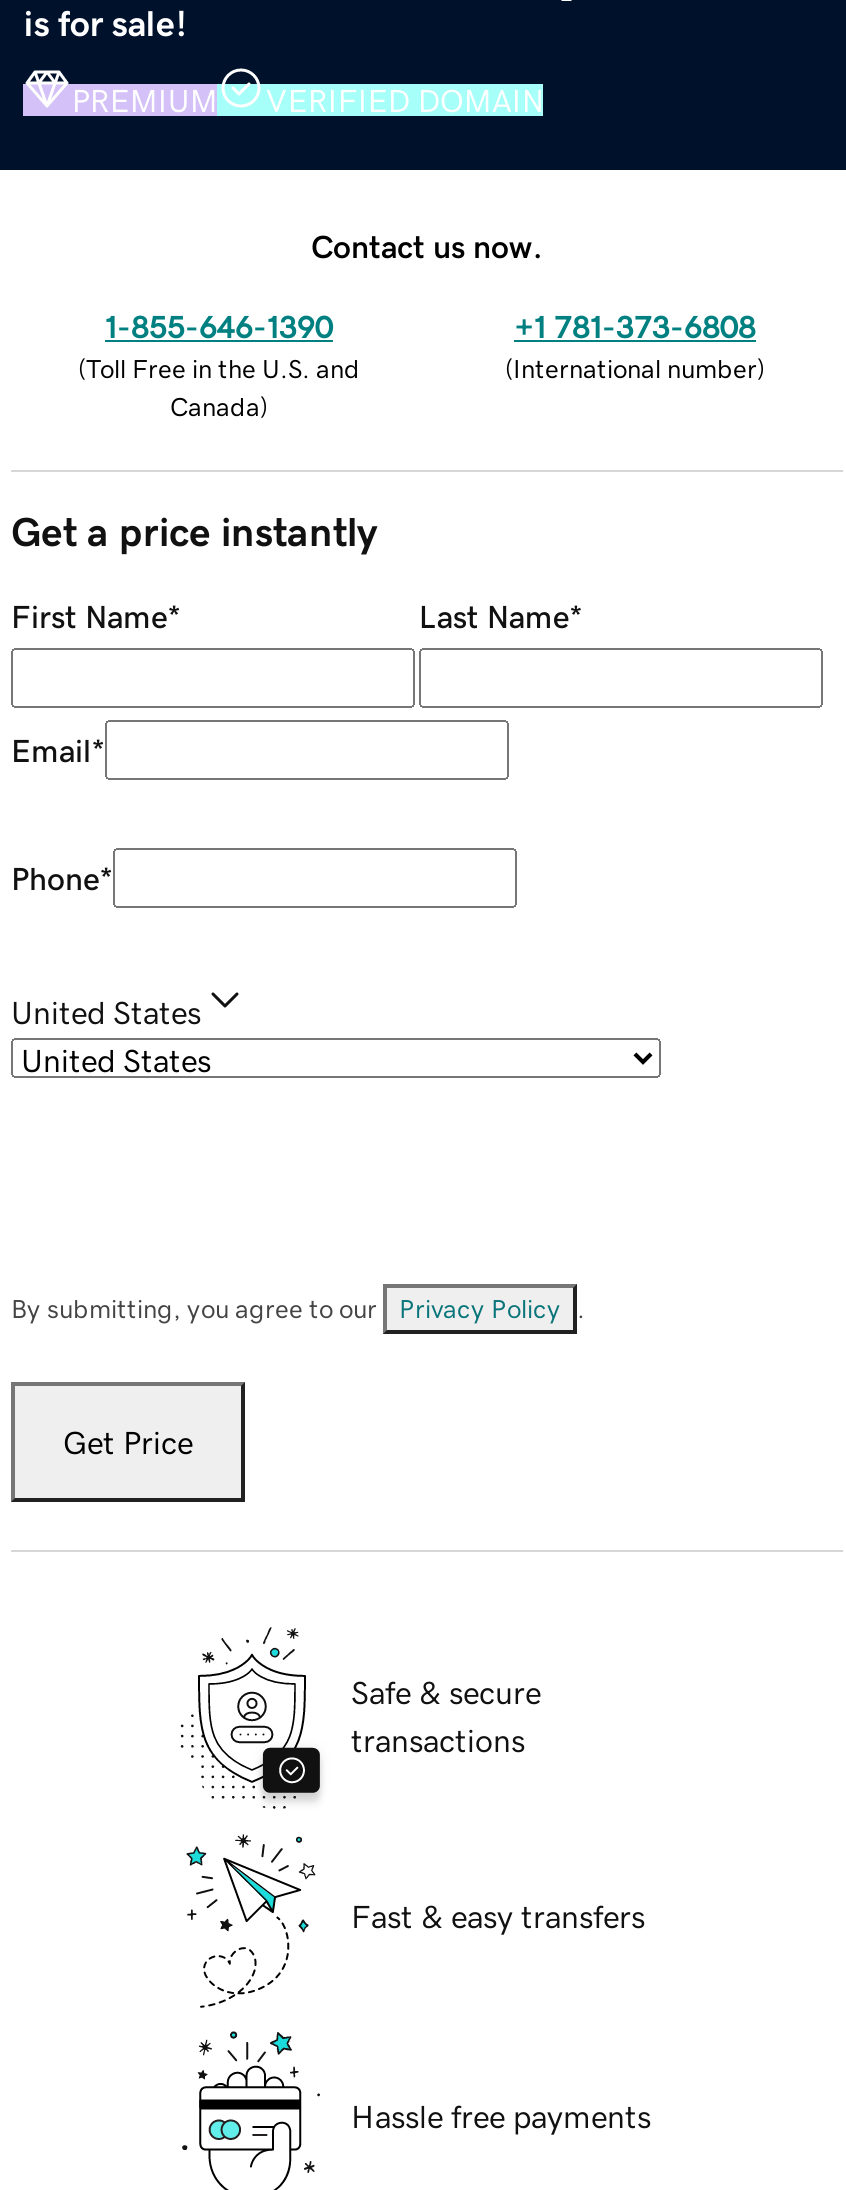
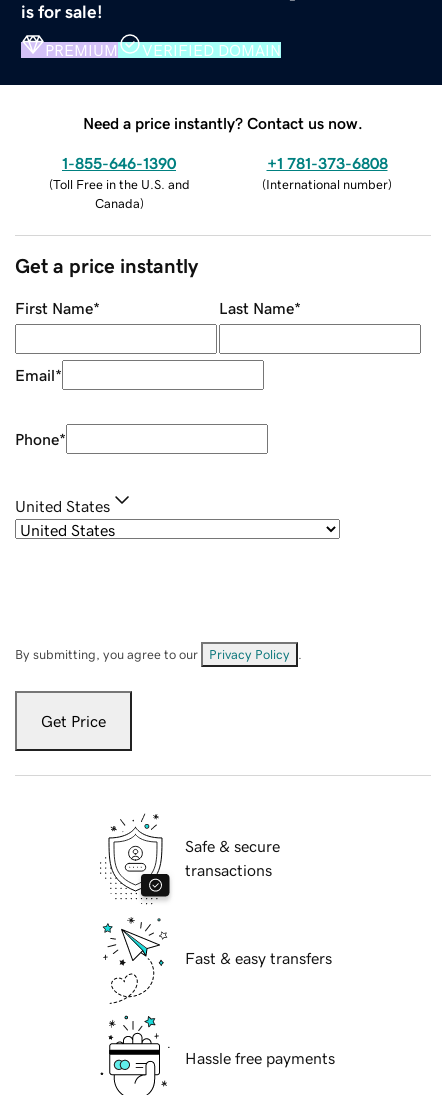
[311,229,543,261] Contact us now. -> [83,115,363,131] Need a price instantly? Contact us now.

